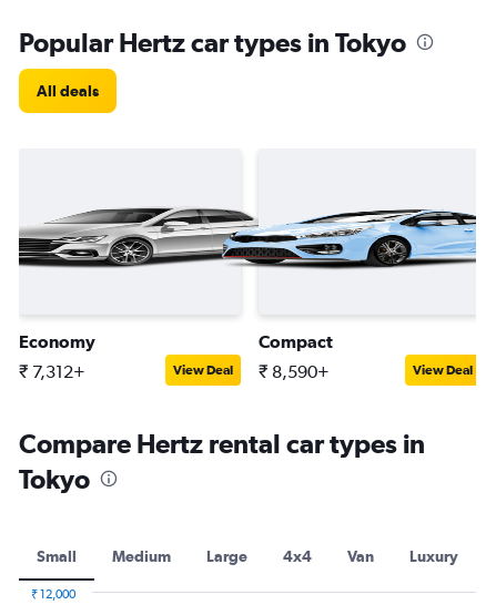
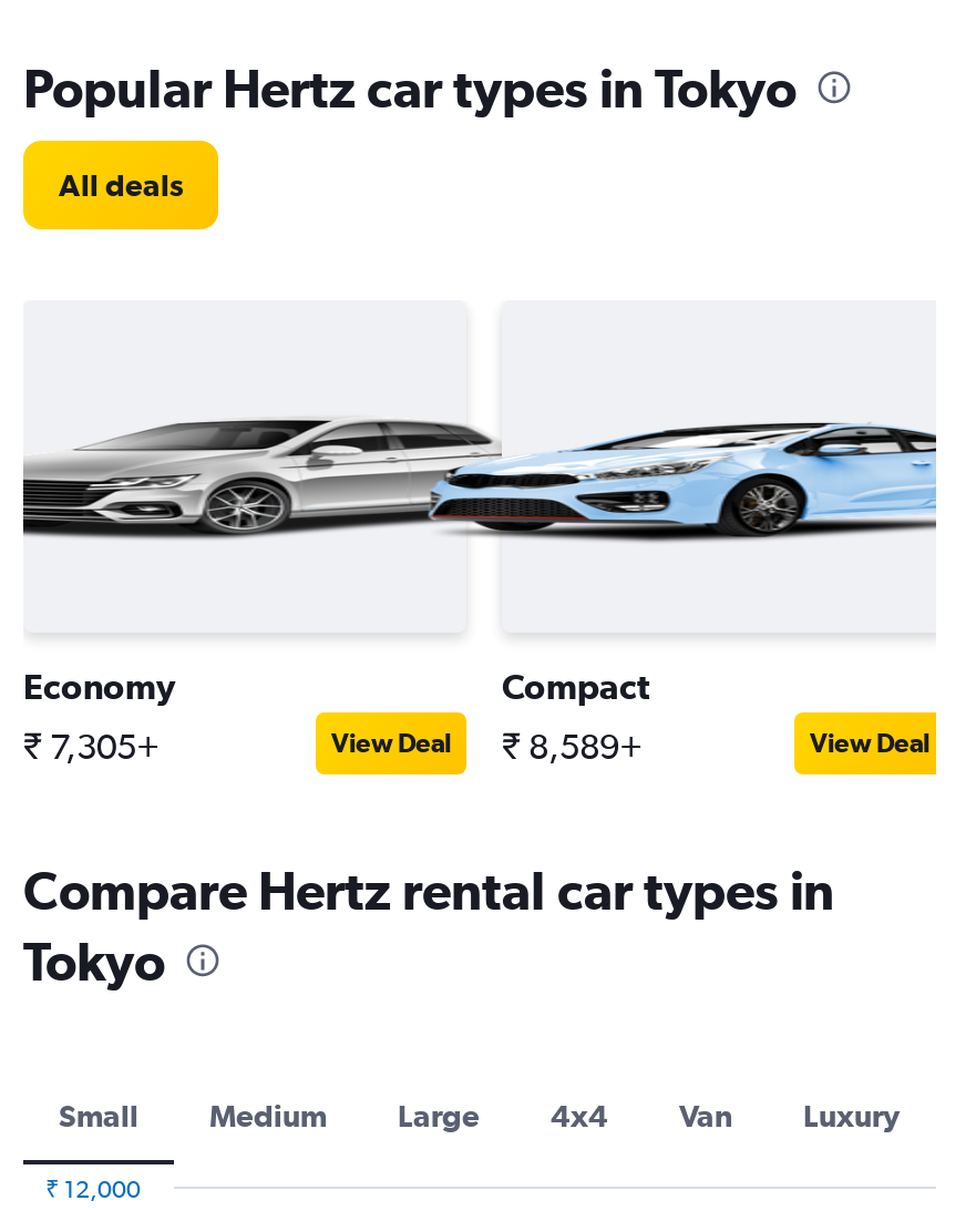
[19,361,85,382] ₹ 7,312+ -> [23,726,161,768] ₹ 7,305+
[173,361,330,382] View Deal ₹ 8,590+ -> [331,726,644,768] View Deal ₹ 8,589+

